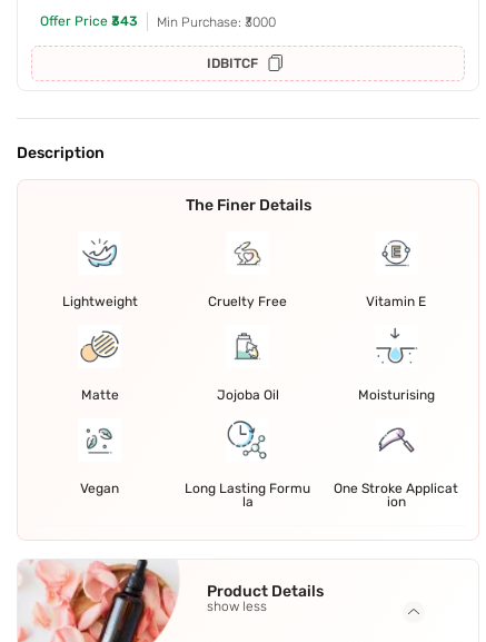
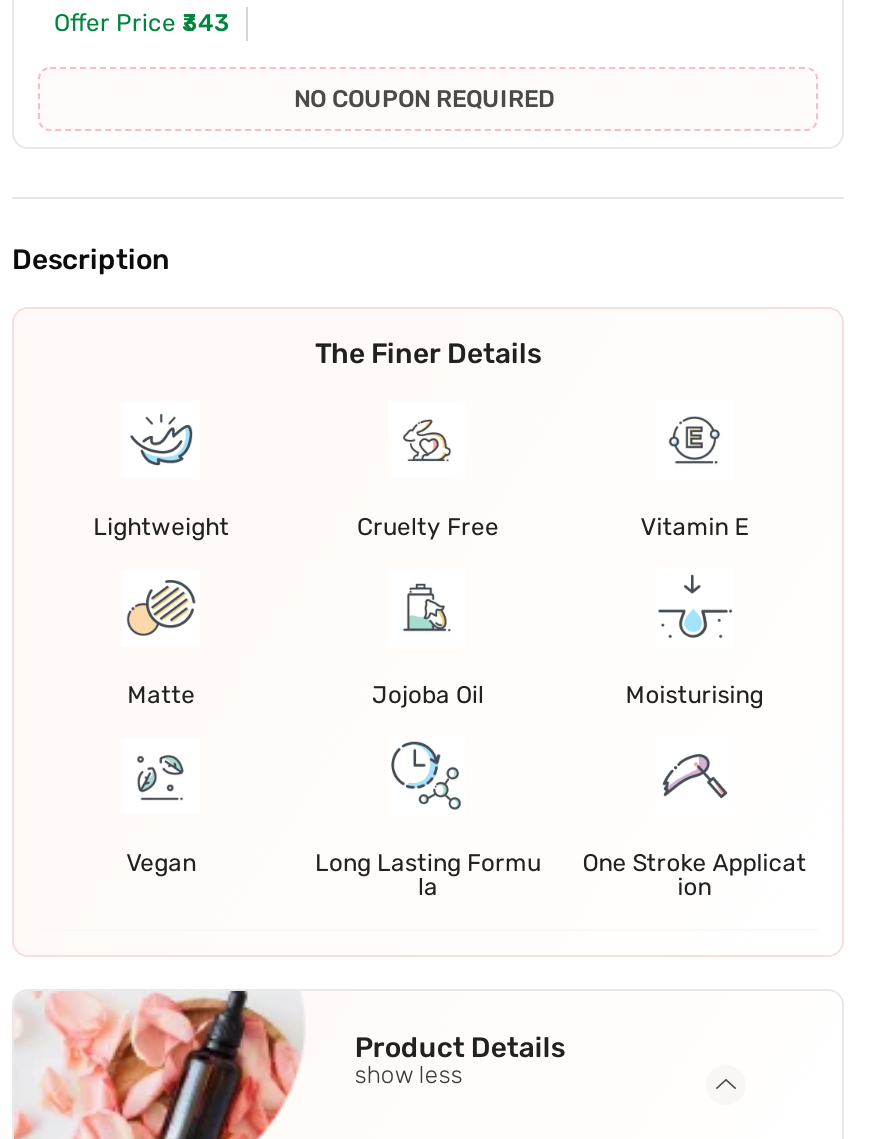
[157,14,276,72] Min Purchase: ₹3000 | IDBITCF -> [294,86,554,114] NO COUPON REQUIRED

